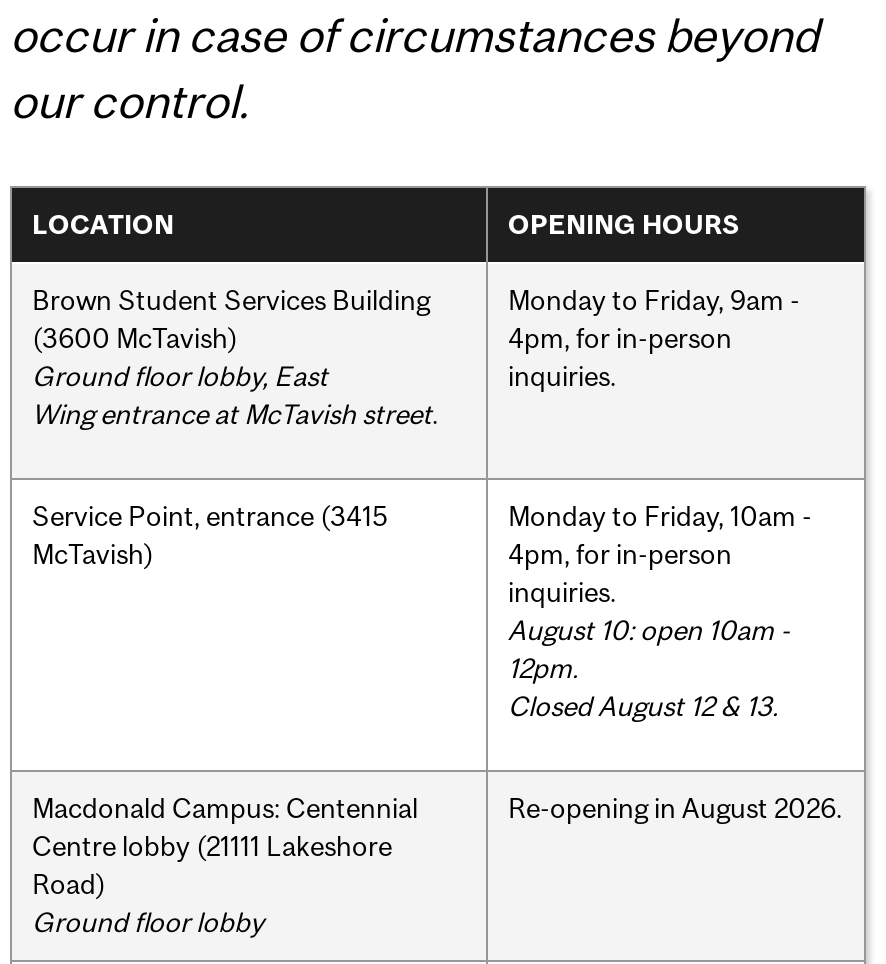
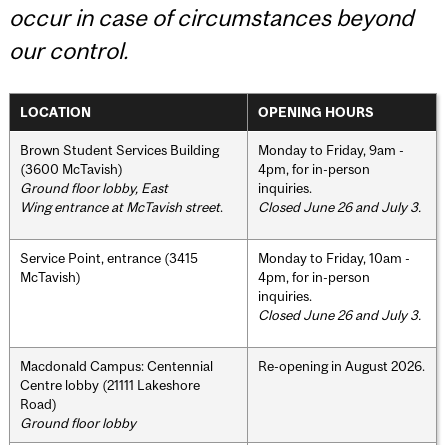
none -> [258,199,421,215] Closed June 26 and July 3.
[508,613,790,721] August 10: open 10am - | 12pm. | Closed August 12 & 13. -> [258,307,421,323] Closed June 26 and July 3.

